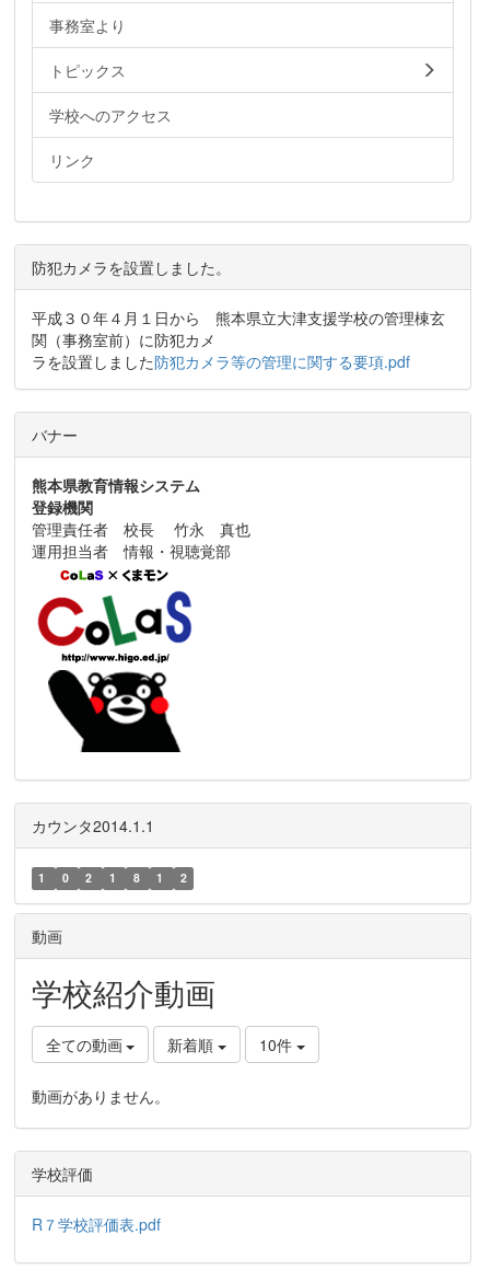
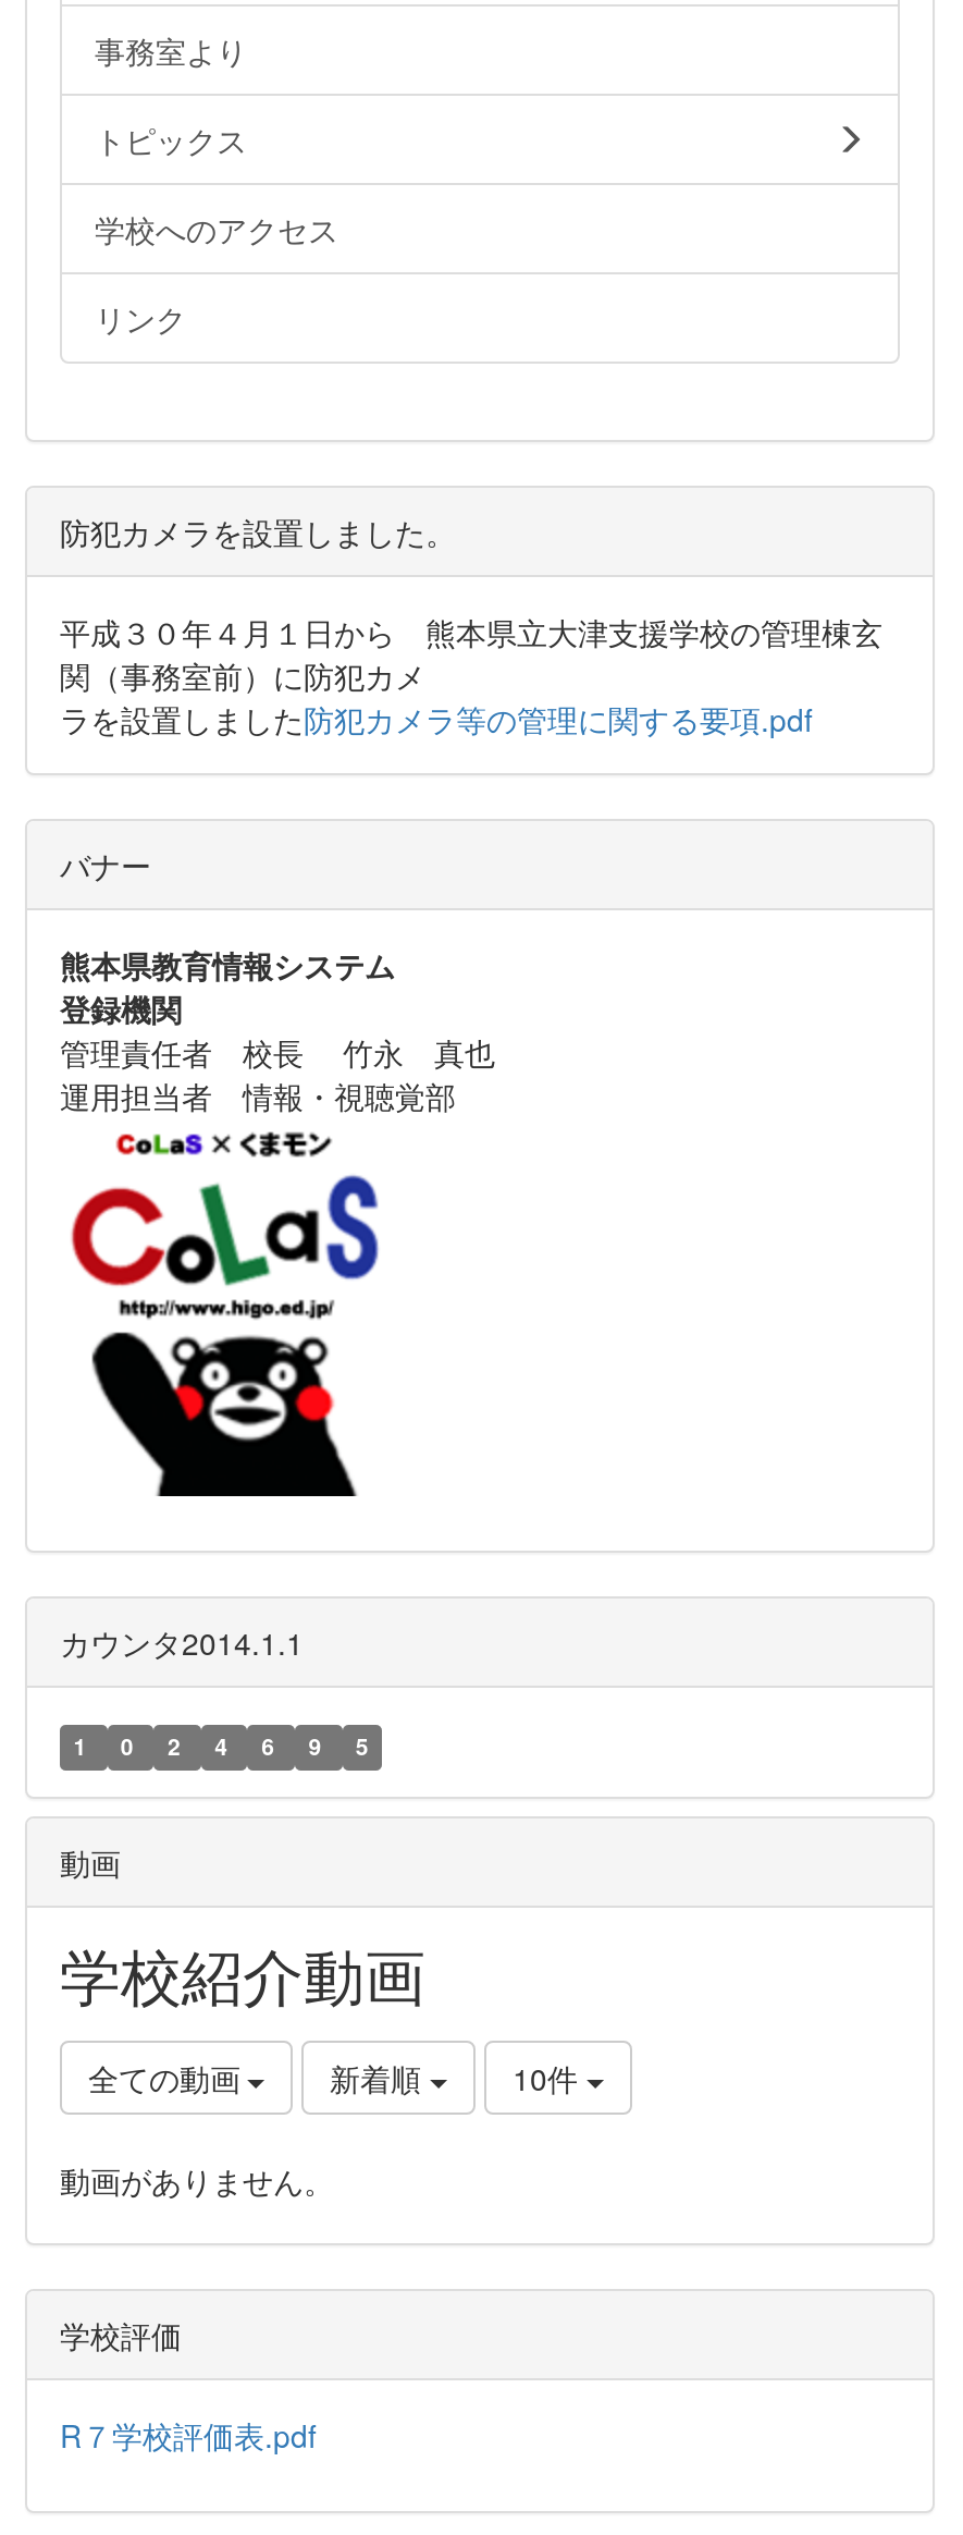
[109,870,119,886] 1 -> [215,1730,234,1763] 4
[133,870,143,886] 8 -> [262,1730,281,1763] 6
[157,870,167,886] 1 -> [309,1730,328,1763] 9
[180,870,187,886] 2 -> [356,1730,369,1763] 5

